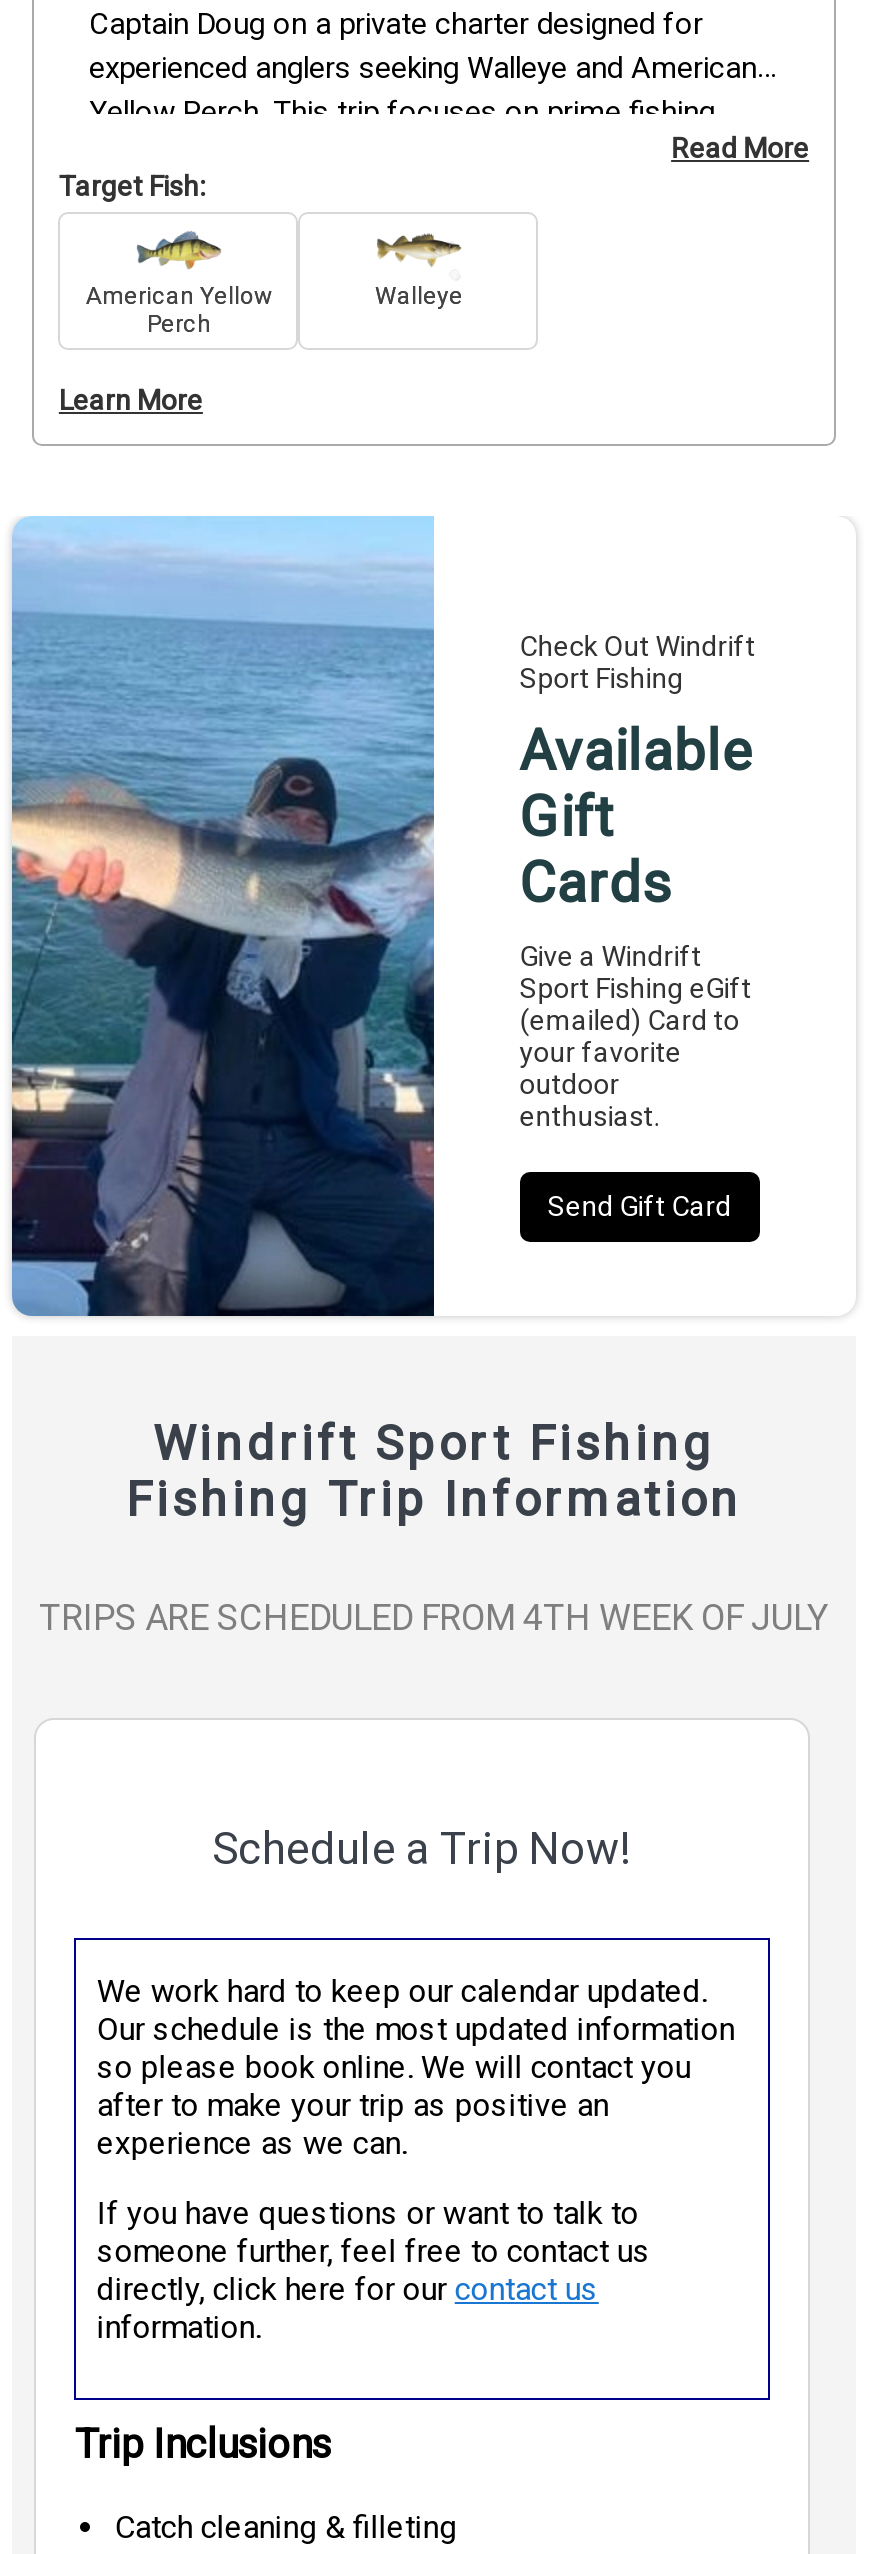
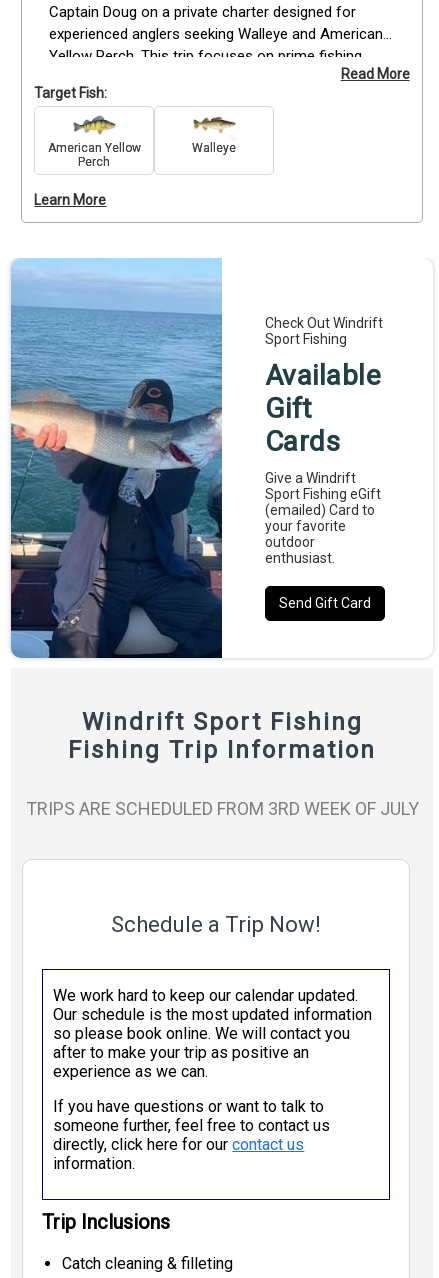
[39,1595,829,1637] TRIPS ARE SCHEDULED FROM 4TH WEEK OF JULY -> [25,798,418,819] TRIPS ARE SCHEDULED FROM 3RD WEEK OF JULY

